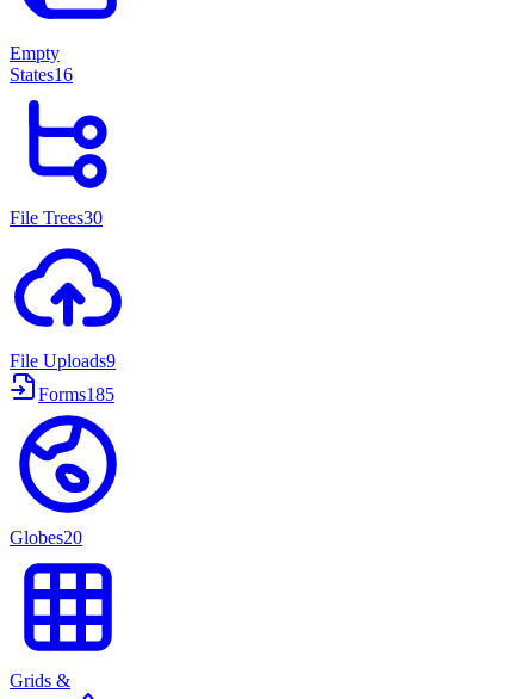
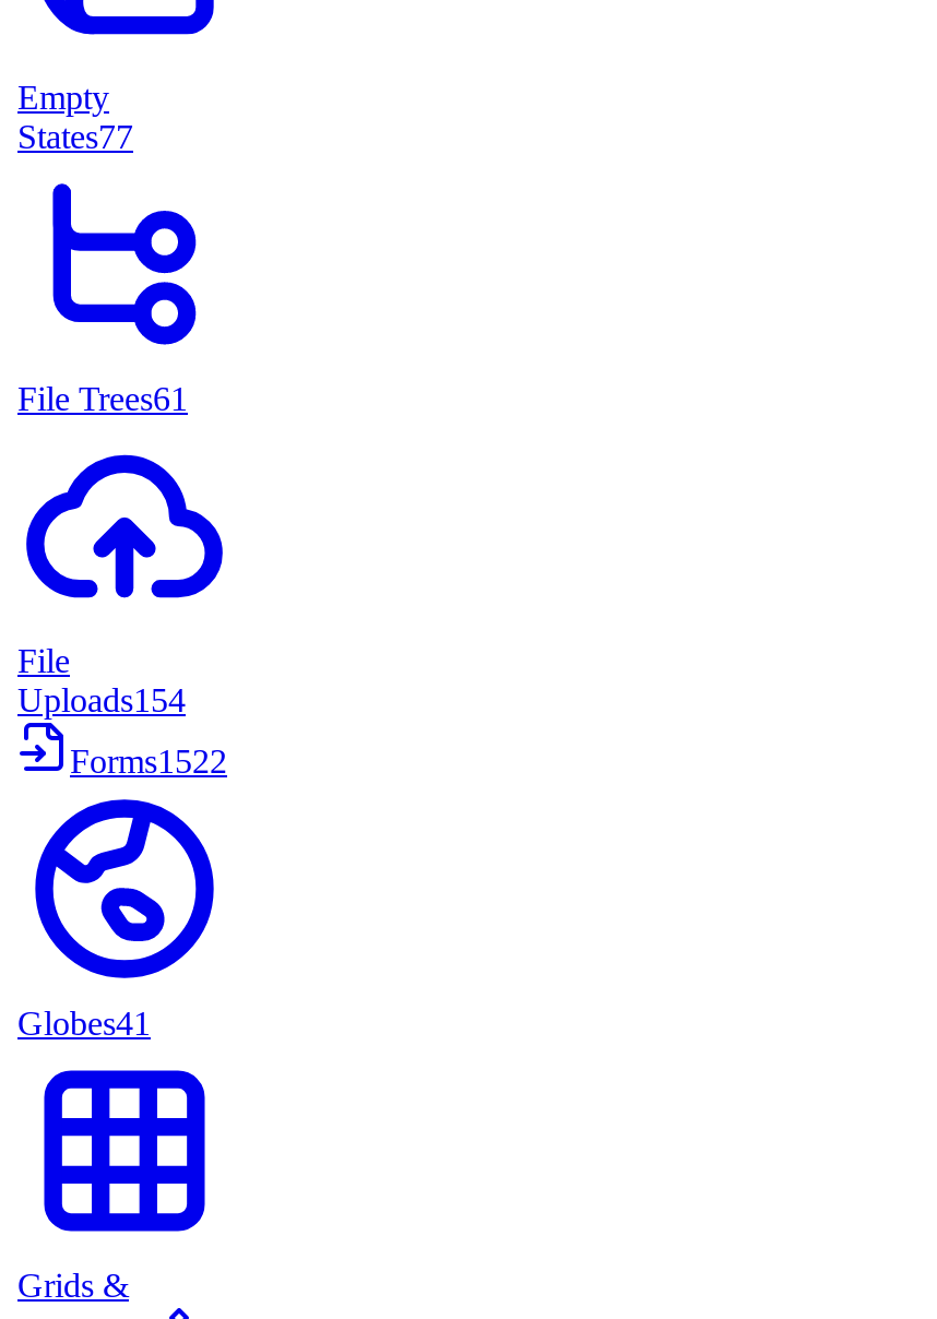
[10,65,73,85] States16 -> [17,118,133,155] States77
[10,208,103,228] File Trees30 -> [17,380,188,418] File Trees61
[10,351,116,371] File Uploads9 -> [17,642,186,719] File | Uploads154
[38,384,114,405] Forms185 -> [70,743,227,780] Forms1522
[10,527,82,548] Globes20 -> [17,1005,151,1042] Globes41

